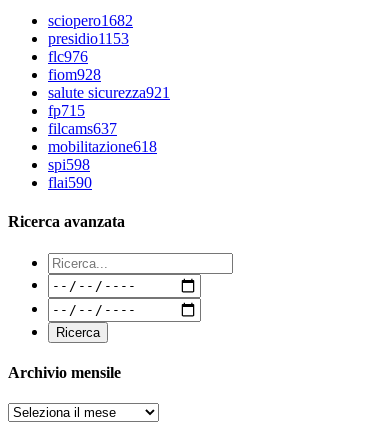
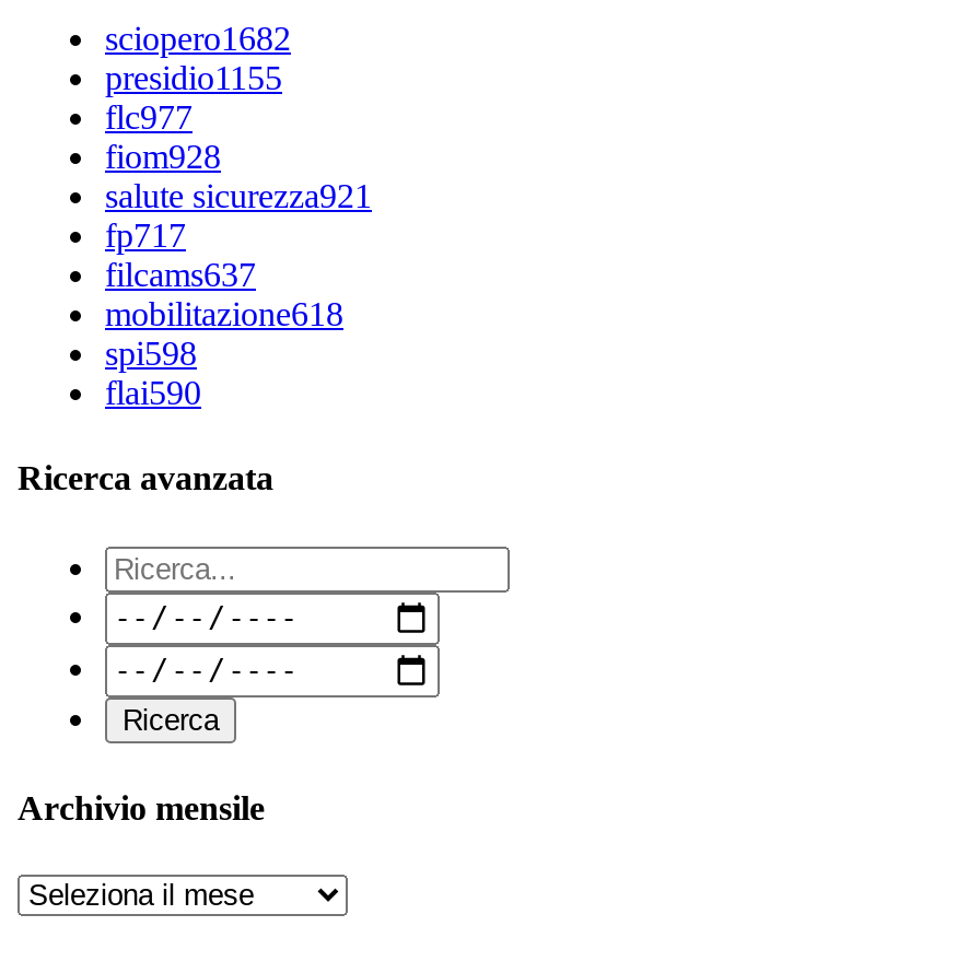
[48,30,129,47] presidio1153 -> [105,59,282,96] presidio1155
[48,48,88,65] flc976 -> [105,99,193,136] flc977
[48,102,85,119] fp715 -> [105,217,186,254] fp717

